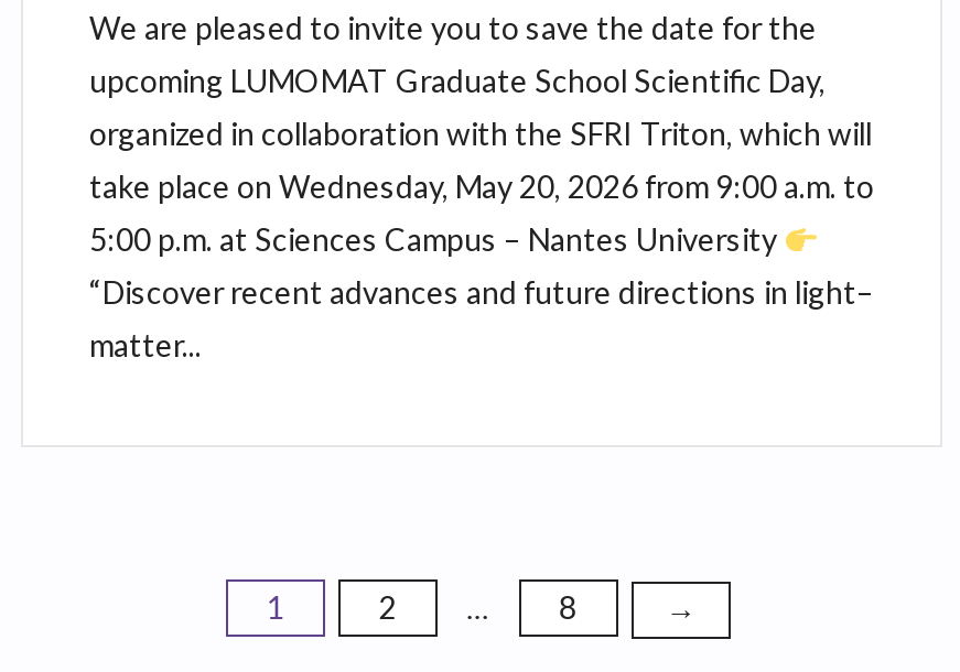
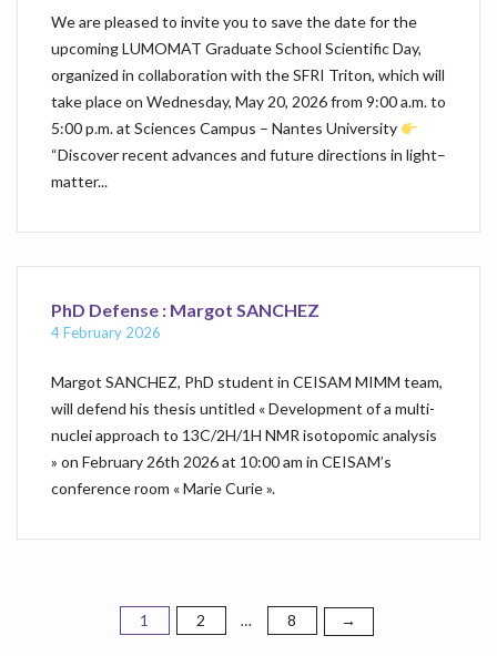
none -> [51,300,443,498] PhD Defense : Margot SANCHEZ | 4 February 2026 | Margot SANCHEZ, PhD student in CEISAM MIMM team, | will defend his thesis untitled « Development of a multi- | nuclei approach to 13C/2H/1H NMR isotopomic analysis | » on February 26th 2026 at 10:00 am in CEISAM’s | conference room « Marie Curie ».

